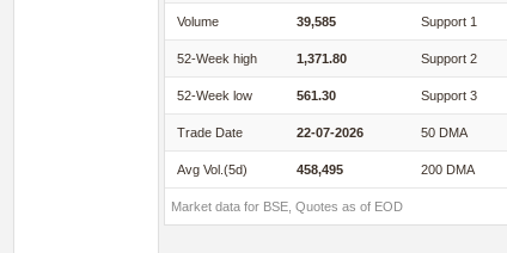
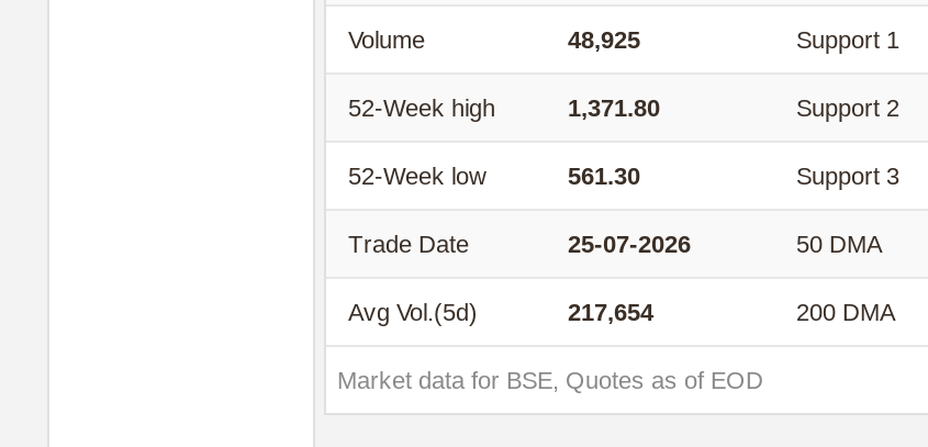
[297,14,336,29] 39,585 -> [568,26,640,53] 48,925
[297,125,364,140] 22-07-2026 -> [568,231,691,257] 25-07-2026
[297,162,343,177] 458,495 -> [568,299,653,325] 217,654

